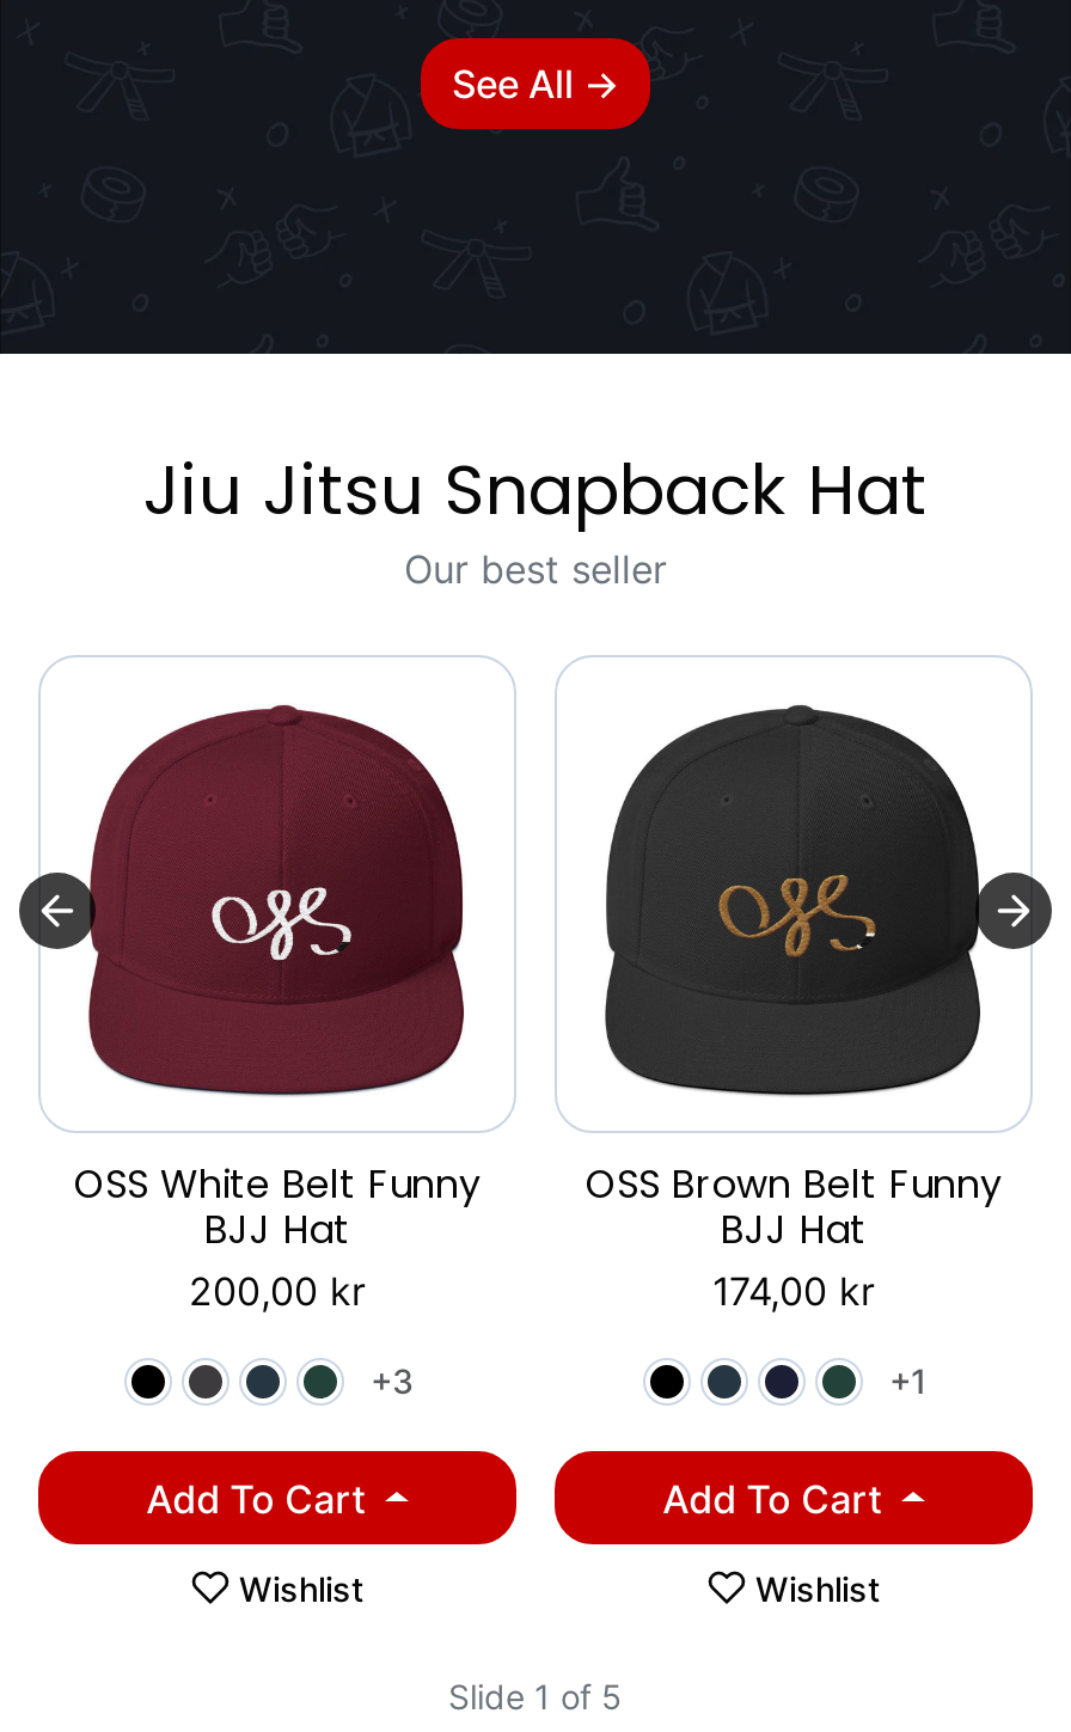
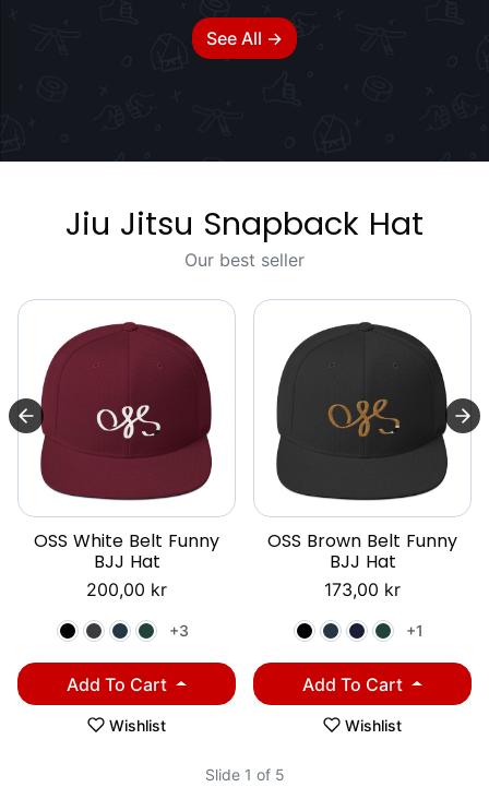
[712,1268,875,1315] 174,00 kr -> [324,579,401,601] 173,00 kr

